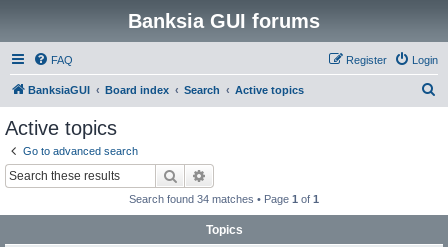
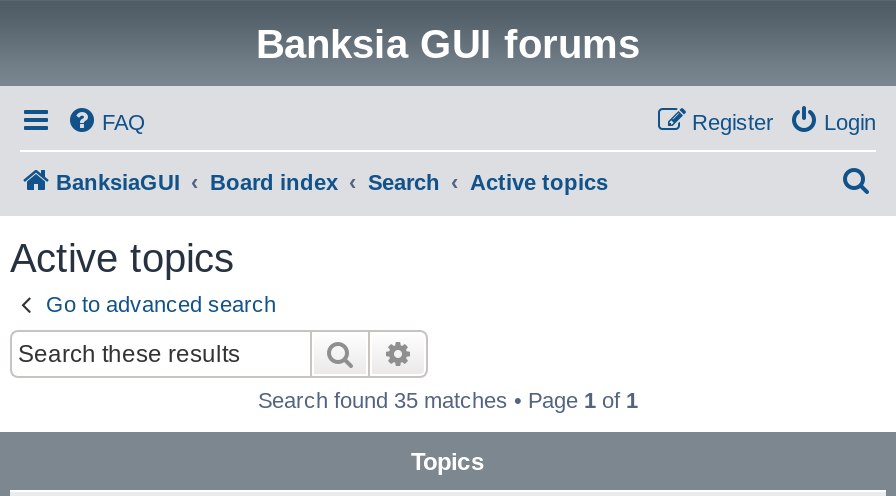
[129,192,319,204] Search found 34 matches • Page 1 of 1 -> [258,387,638,411] Search found 35 matches • Page 1 of 1

